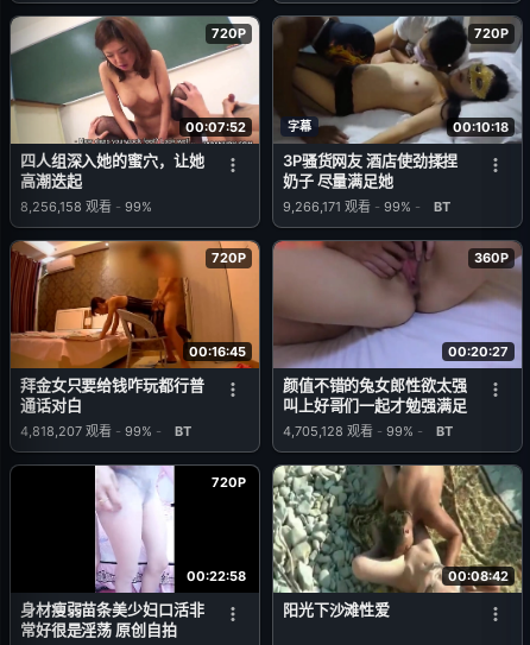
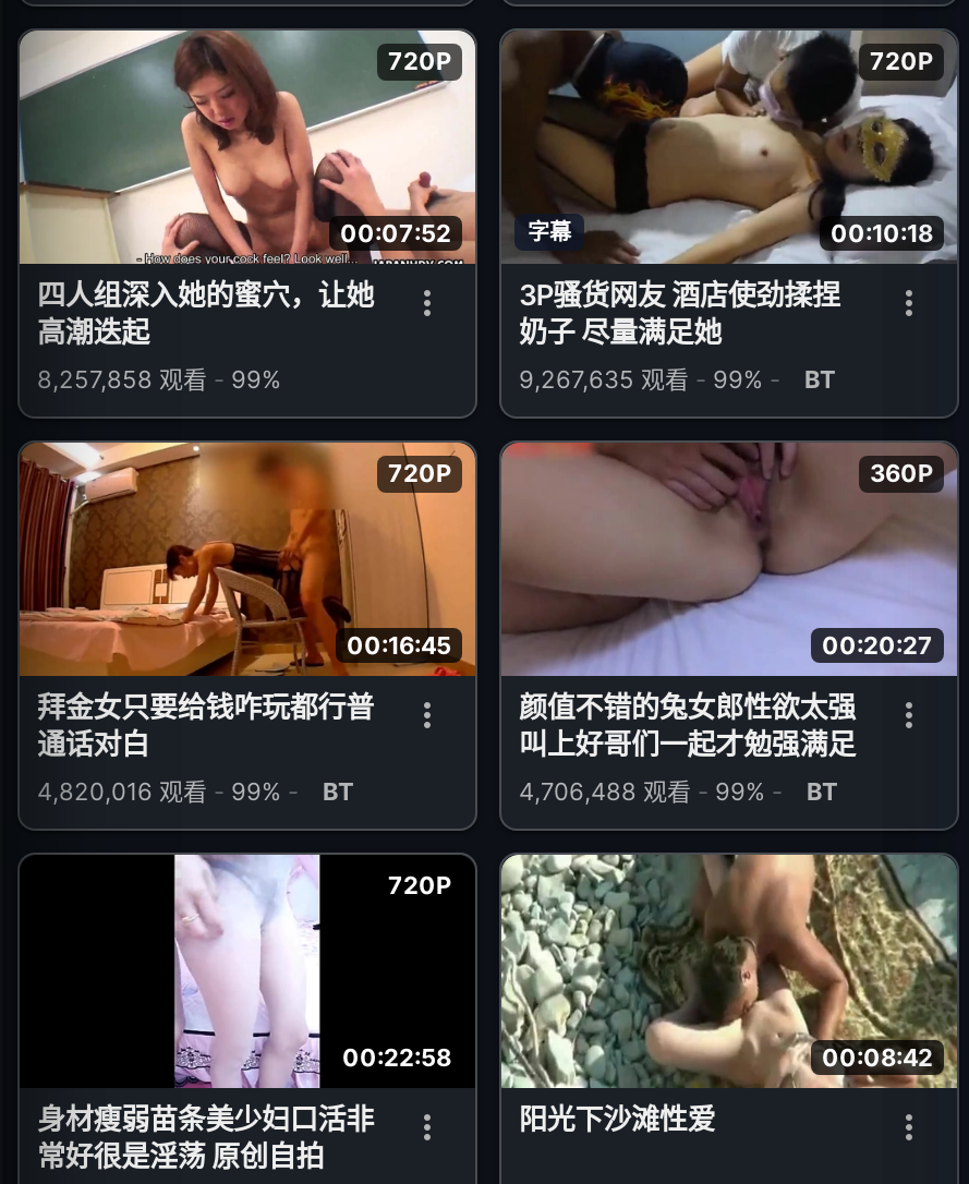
[20,198,152,215] 8,256,158观看 - 99% -> [37,364,281,395] 8,257,858观看 - 99%
[283,198,450,215] 9,266,171观看 - 99% - BT -> [519,364,835,395] 9,267,635观看 - 99% - BT
[20,423,191,440] 4,818,207观看 - 99% - BT -> [37,777,353,807] 4,820,016观看 - 99% - BT
[283,423,453,440] 4,705,128观看 - 99% - BT -> [519,777,837,807] 4,706,488观看 - 99% - BT

